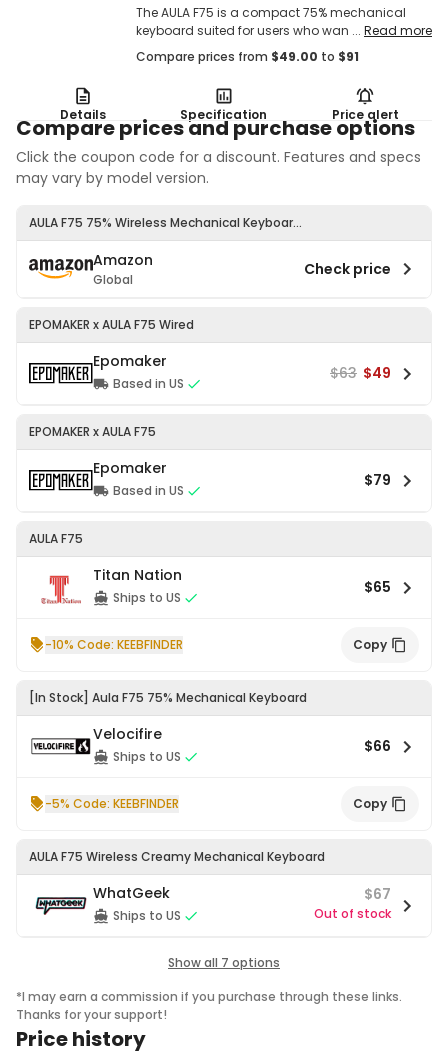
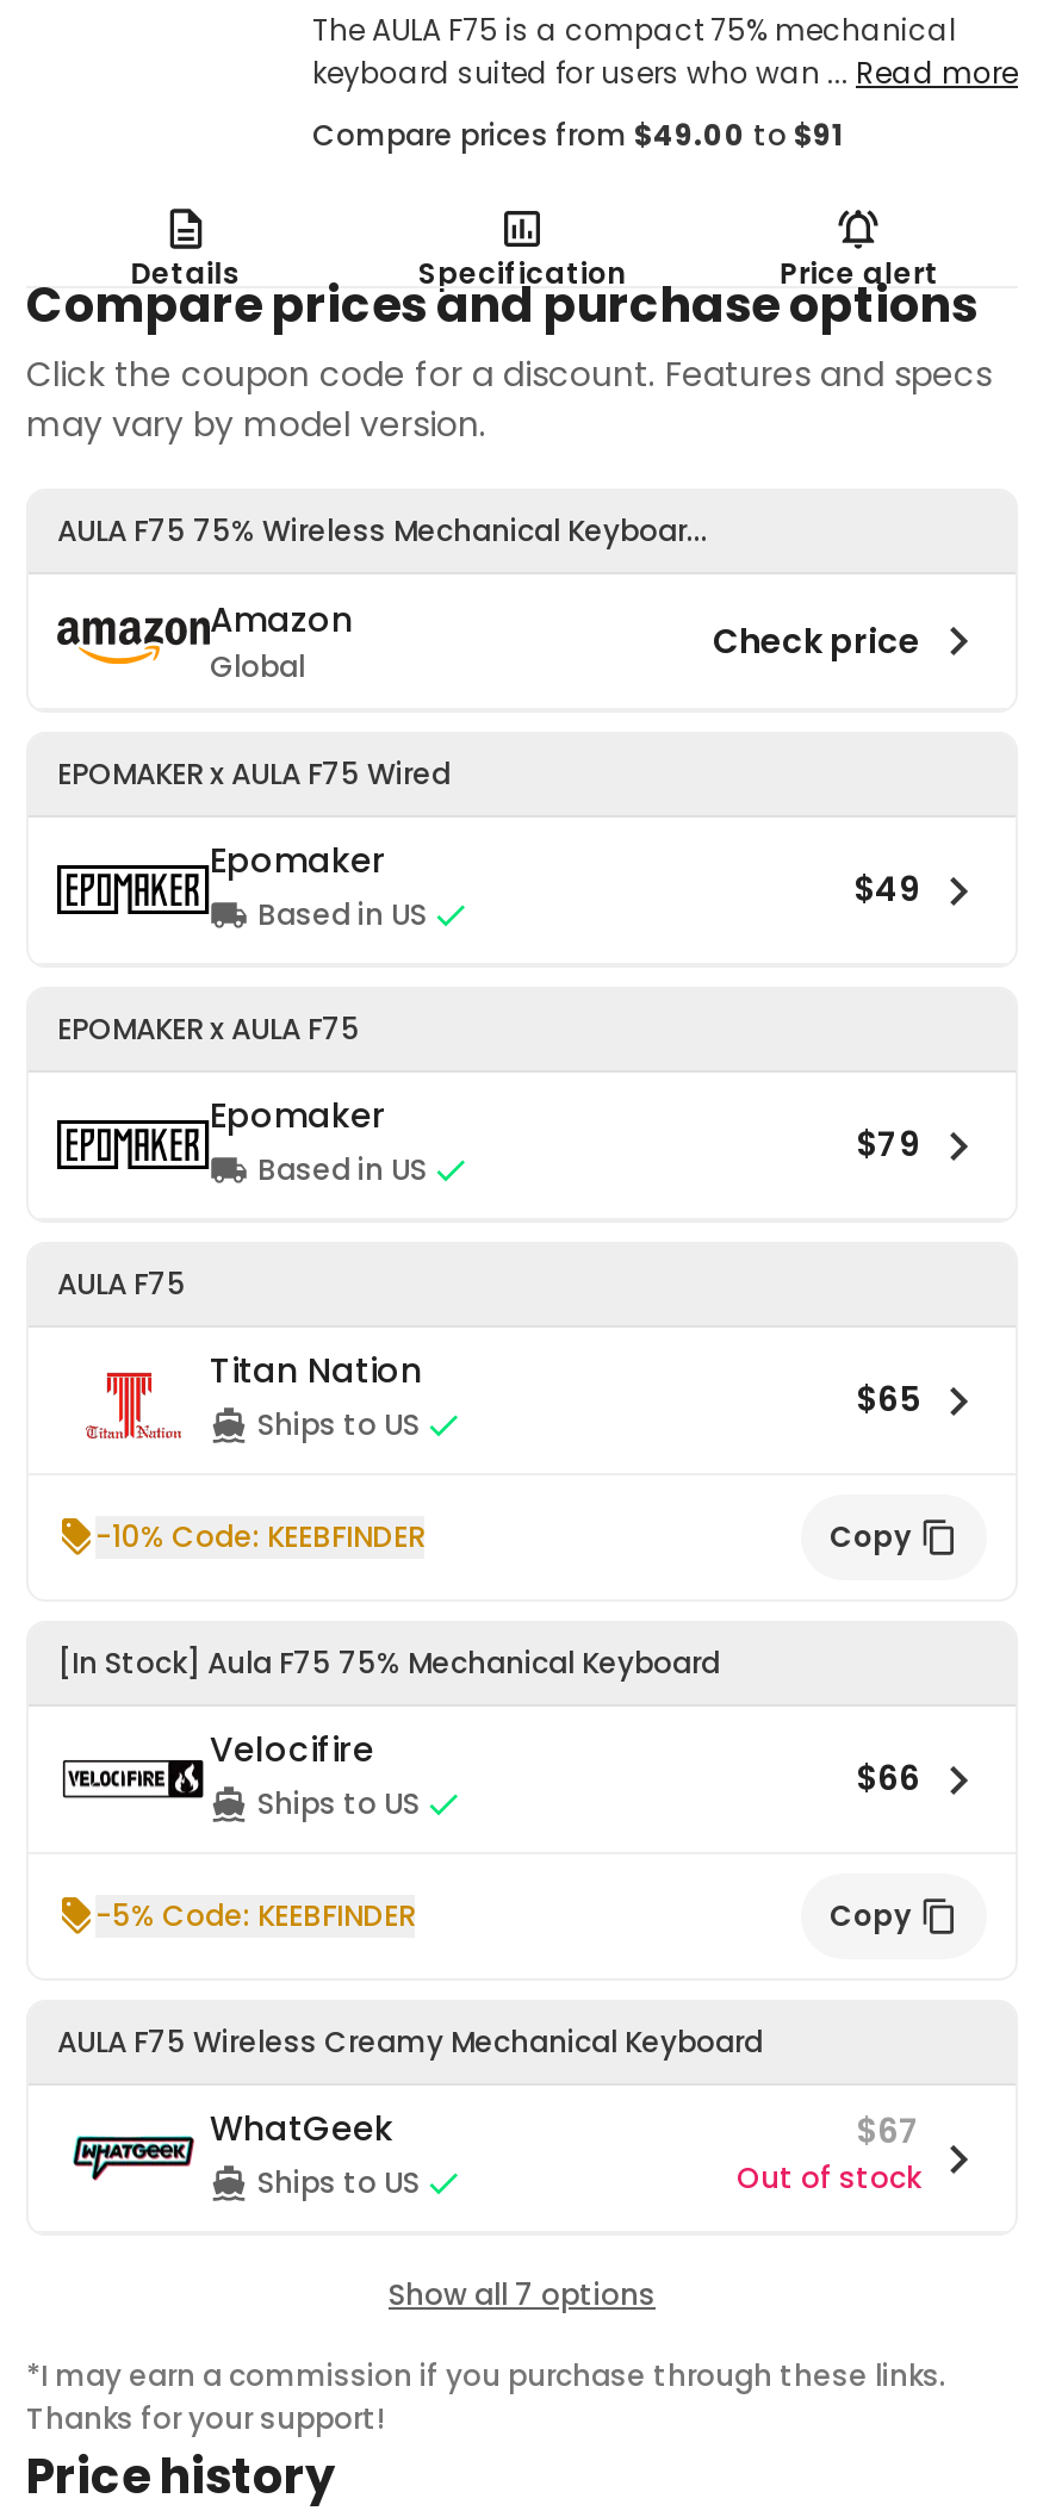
[330,363,391,383] $63 $49 -> [853,865,920,913] $49

